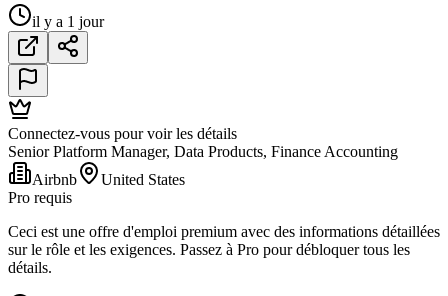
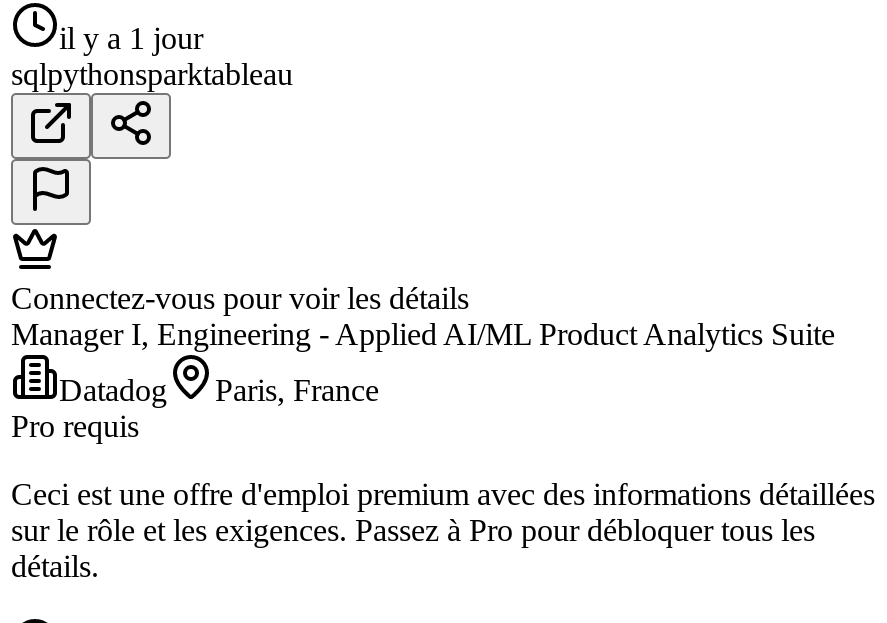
none -> [11,56,293,90] sqlpythonsparktableau
[8,143,398,160] Senior Platform Manager, Data Products, Finance Accounting -> [11,316,835,350] Manager I, Engineering - Applied AI/ML Product Analytics Suite
[32,171,185,188] Airbnb | United States -> [59,372,379,406] Datadog | Paris, France

